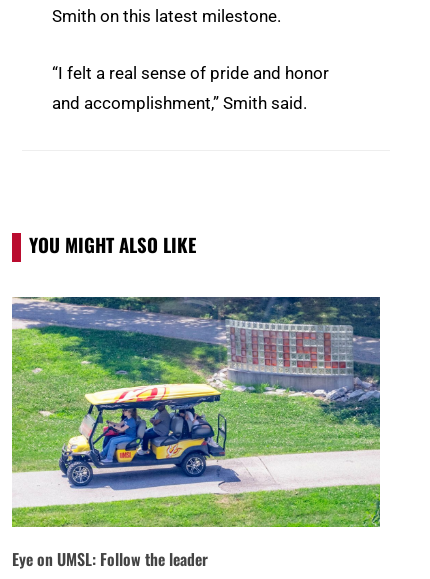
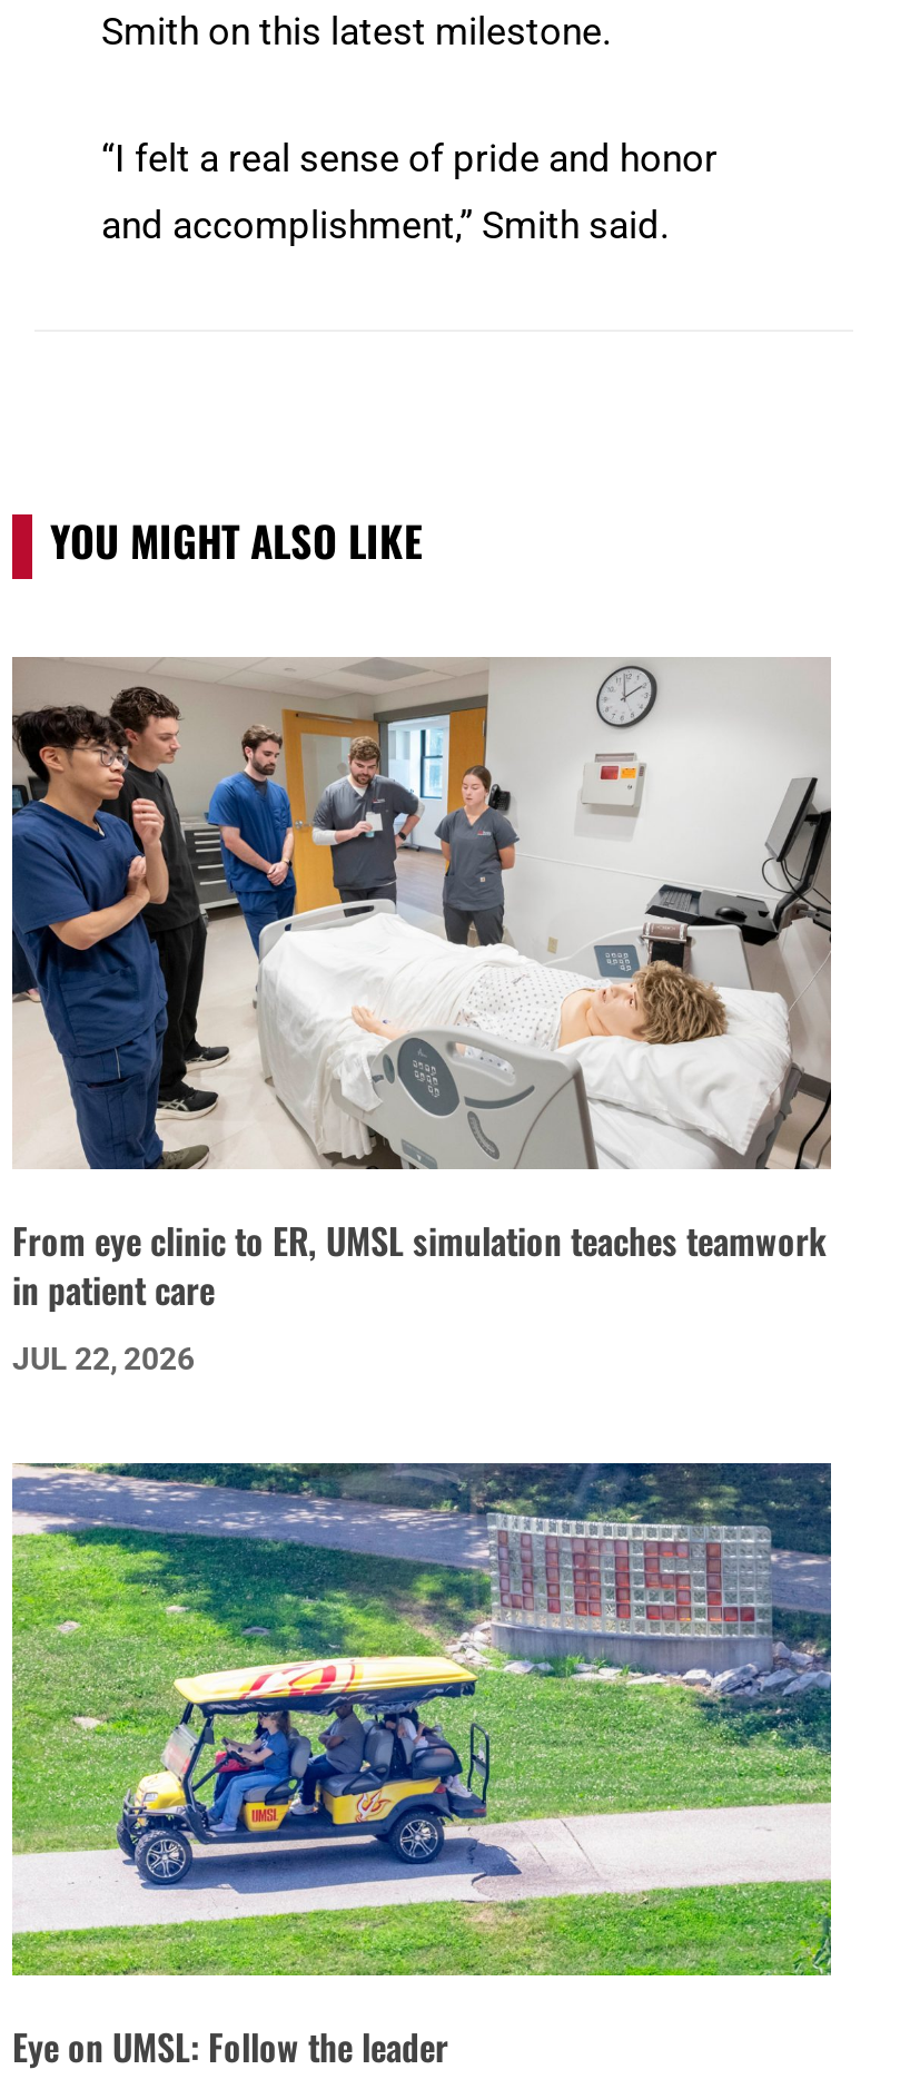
none -> [10,657,833,1377] [image] | From eye clinic to ER, UMSL simulation teaches teamwork | in patient care | JUL 22, 2026

